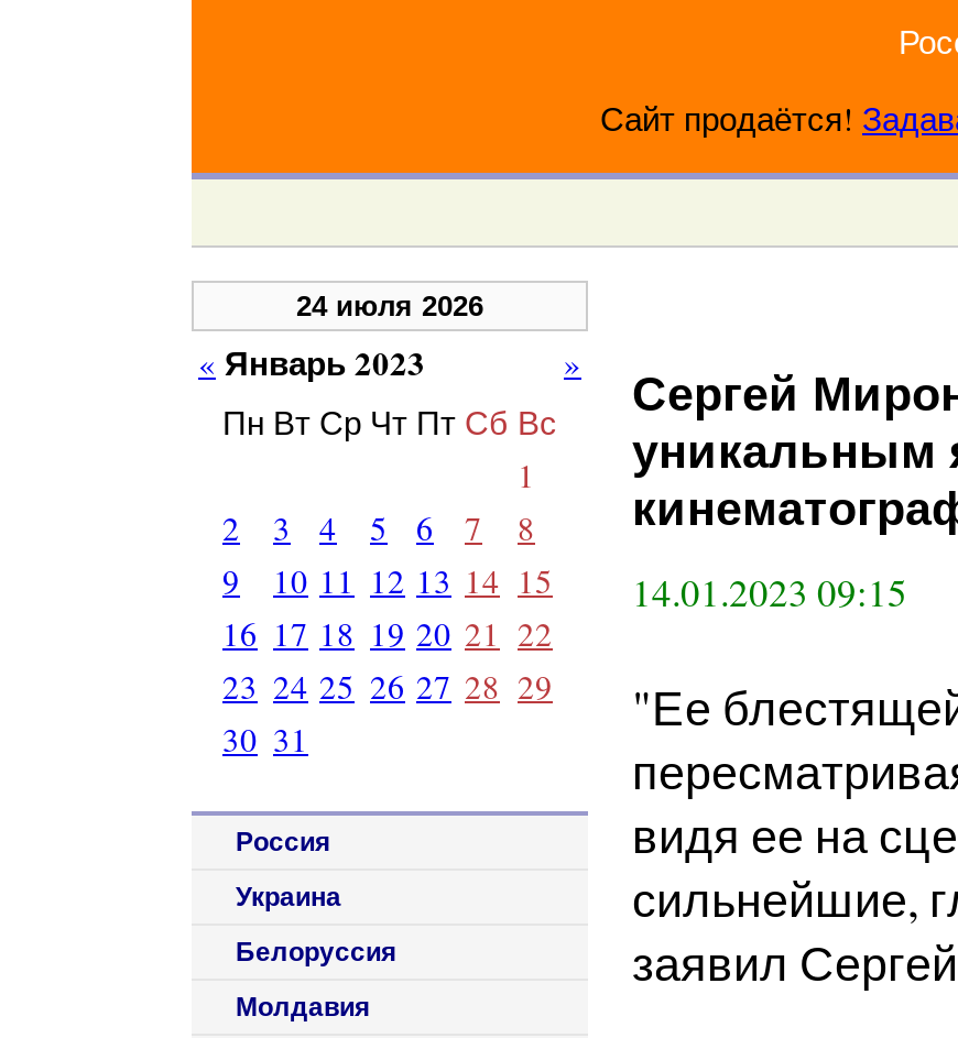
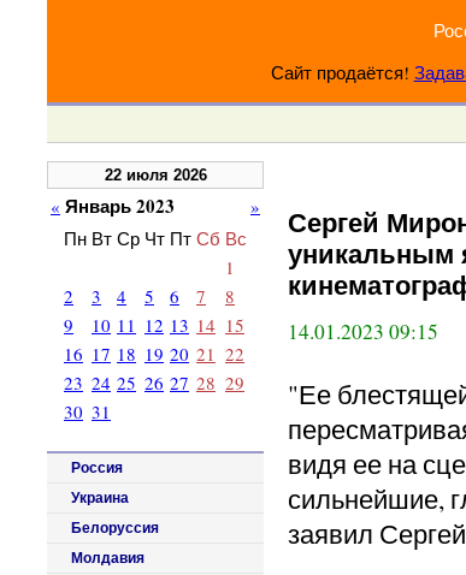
[296,290,483,323] 24 июля 2026 -> [104,166,207,184] 22 июля 2026

